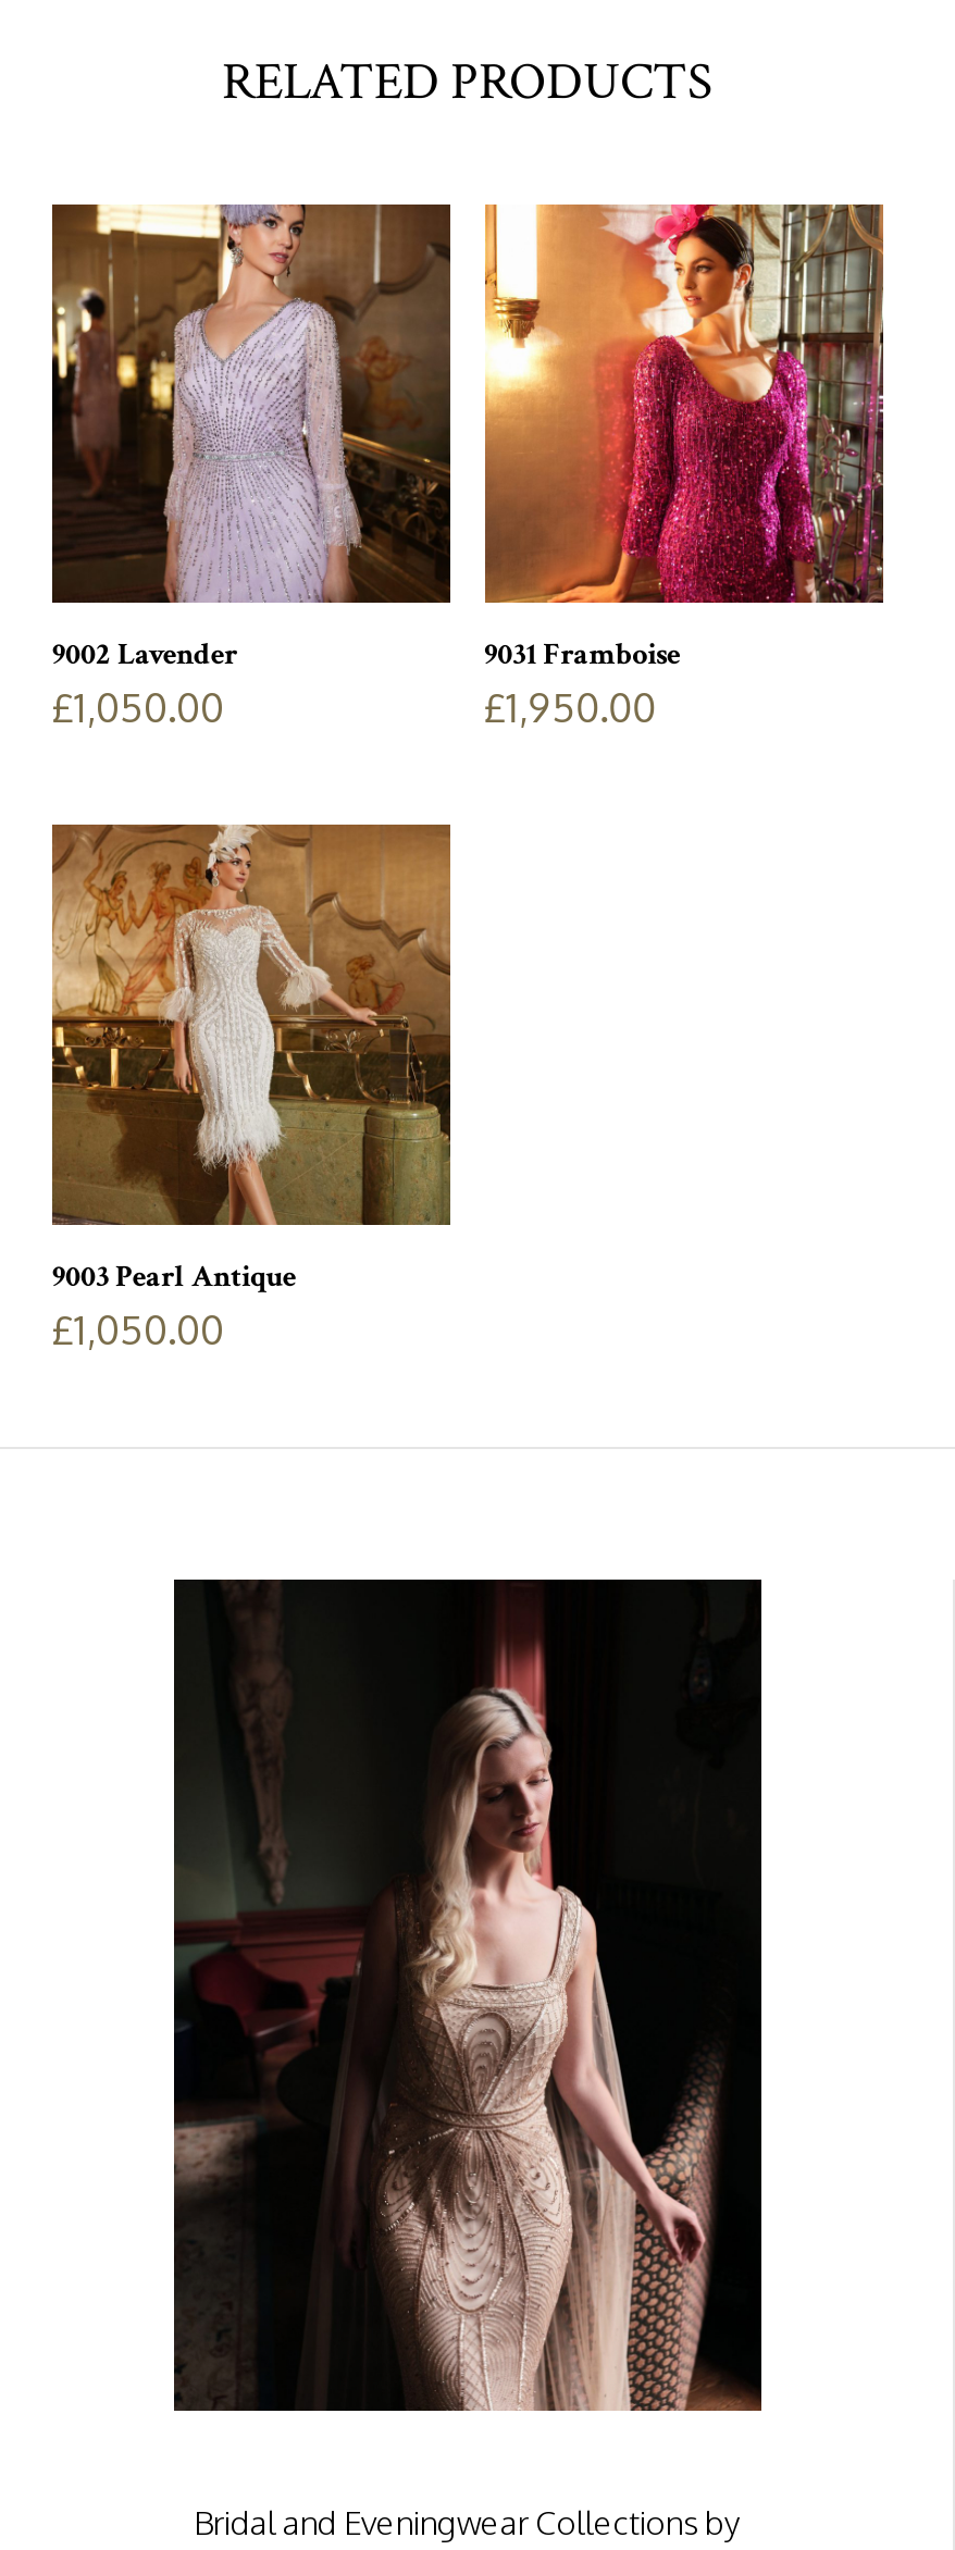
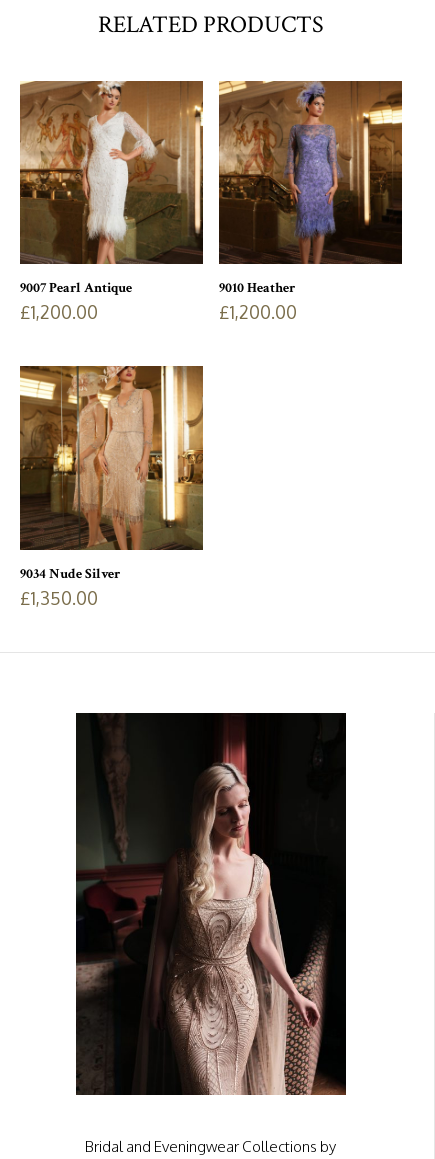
[50,202,452,732] [image] | 9002 Lavender | £1,050.00 -> [19,80,204,323] [image] | 9007 Pearl Antique | £1,200.00
[483,202,885,732] [image] | 9031 Framboise | £1,950.00 -> [218,80,403,323] [image] | 9010 Heather | £1,200.00
[50,822,452,1353] [image] | 9003 Pearl Antique | £1,050.00 -> [20,366,204,609] [image] | 9034 Nude Silver | £1,350.00

